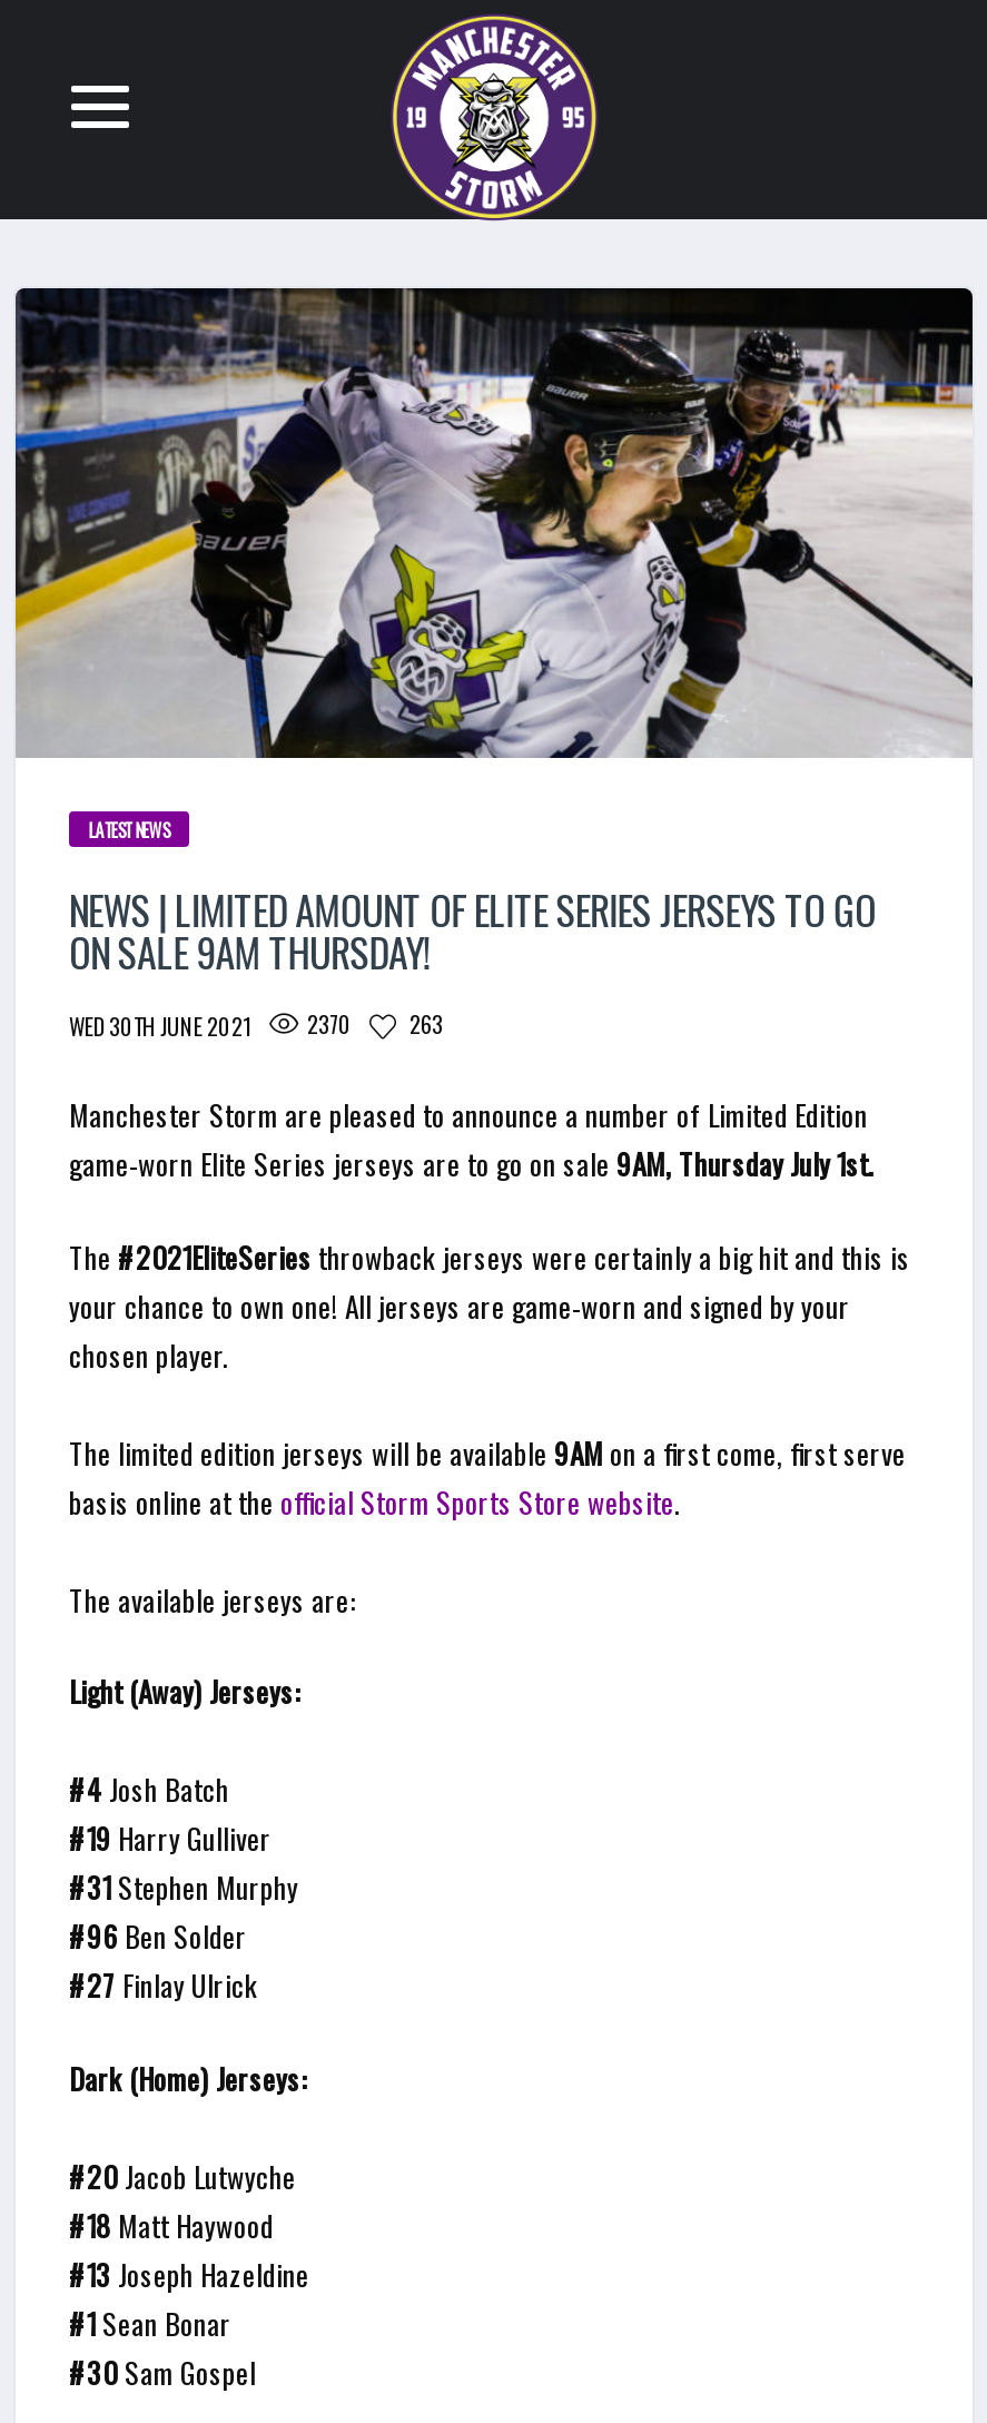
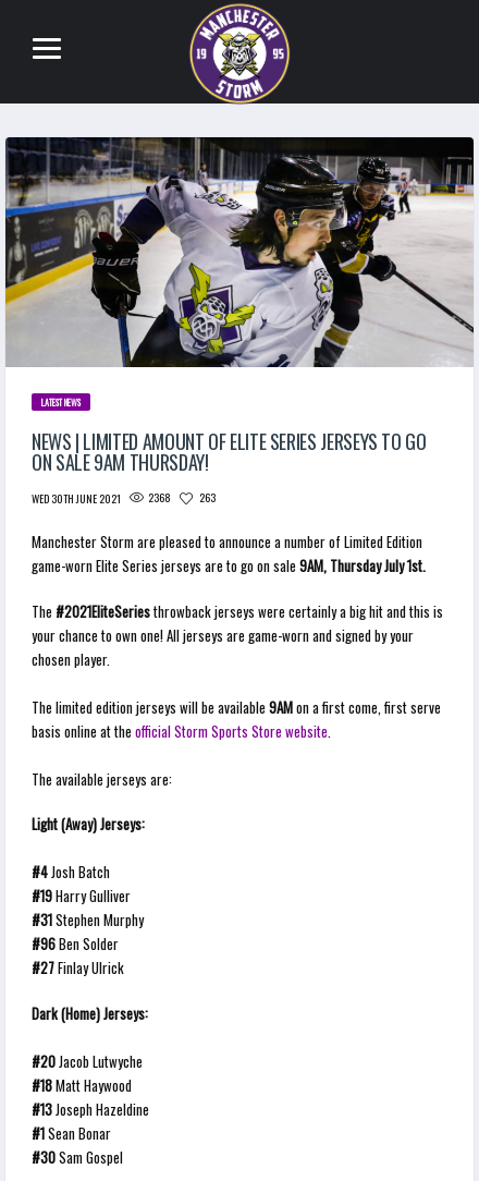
[69,1007,443,1042] WED 30TH JUNE 2021 2370 263 -> [32,489,216,506] WED 30TH JUNE 2021 2368 263

